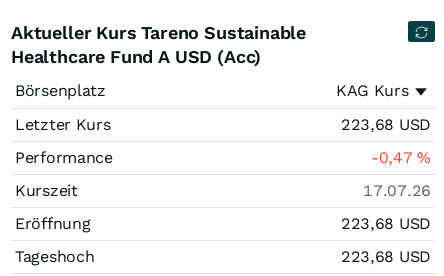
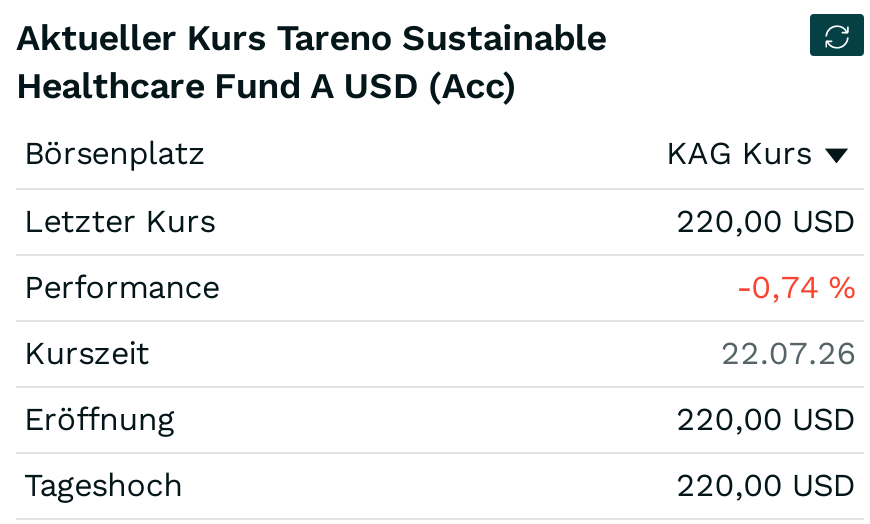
[341,115,431,134] 223,68 USD -> [676,202,856,240] 220,00 USD
[371,148,431,167] -0,47% -> [736,268,856,306] -0,74%
[363,181,431,200] 17.07.26 -> [721,334,856,372] 22.07.26
[341,214,431,233] 223,68 USD -> [676,400,856,438] 220,00 USD
[341,247,431,266] 223,68 USD -> [676,466,856,504] 220,00 USD

